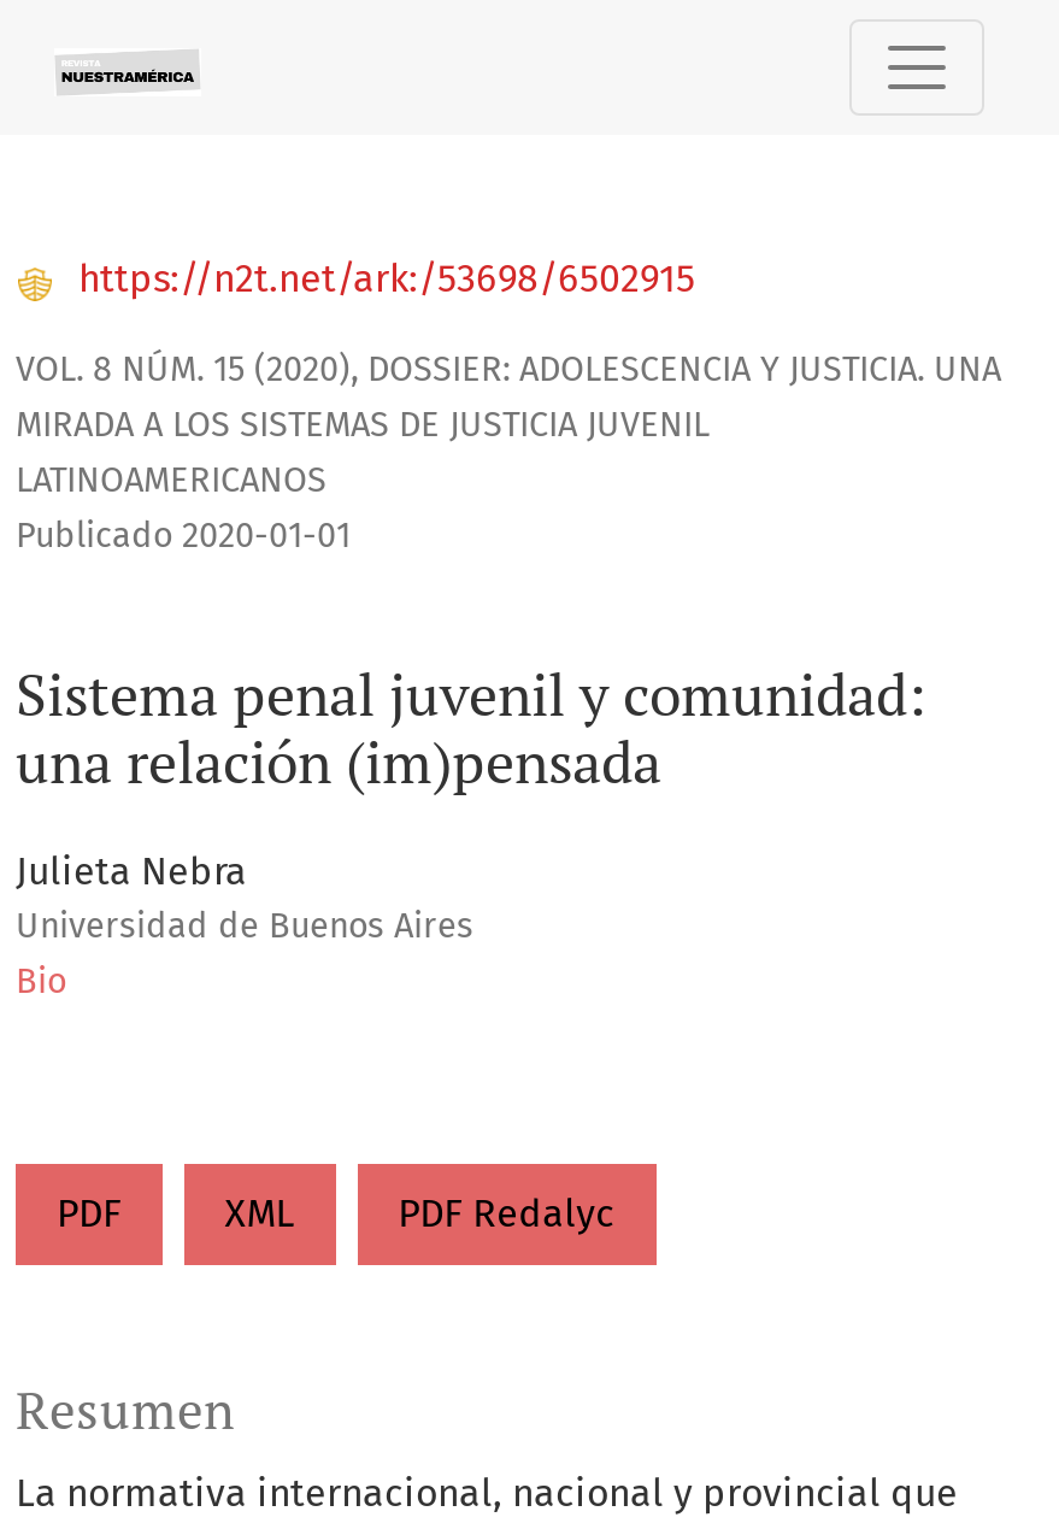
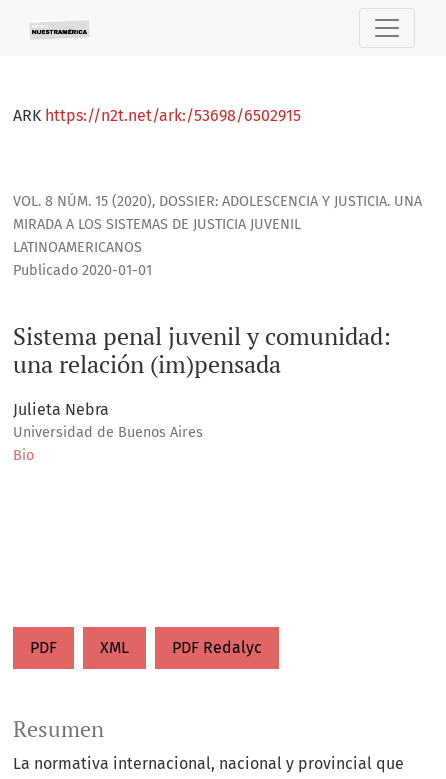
[69,255,695,301] https://n2t.net/ark:/53698/6502915 -> [13,106,301,125] ARK https://n2t.net/ark:/53698/6502915

